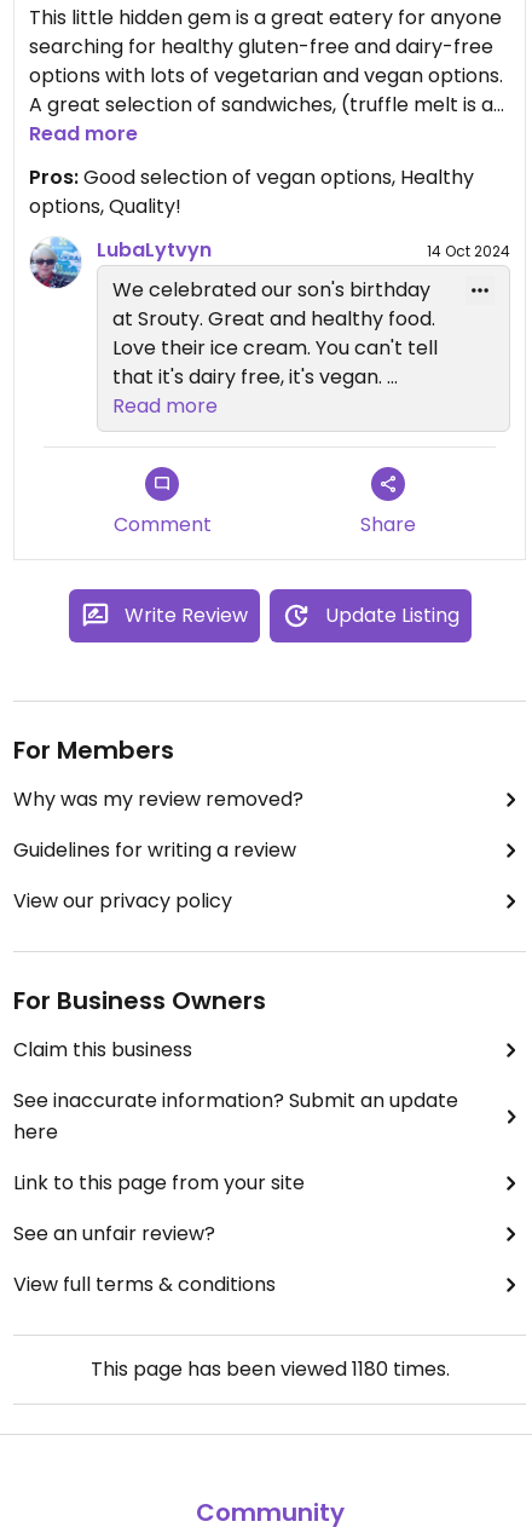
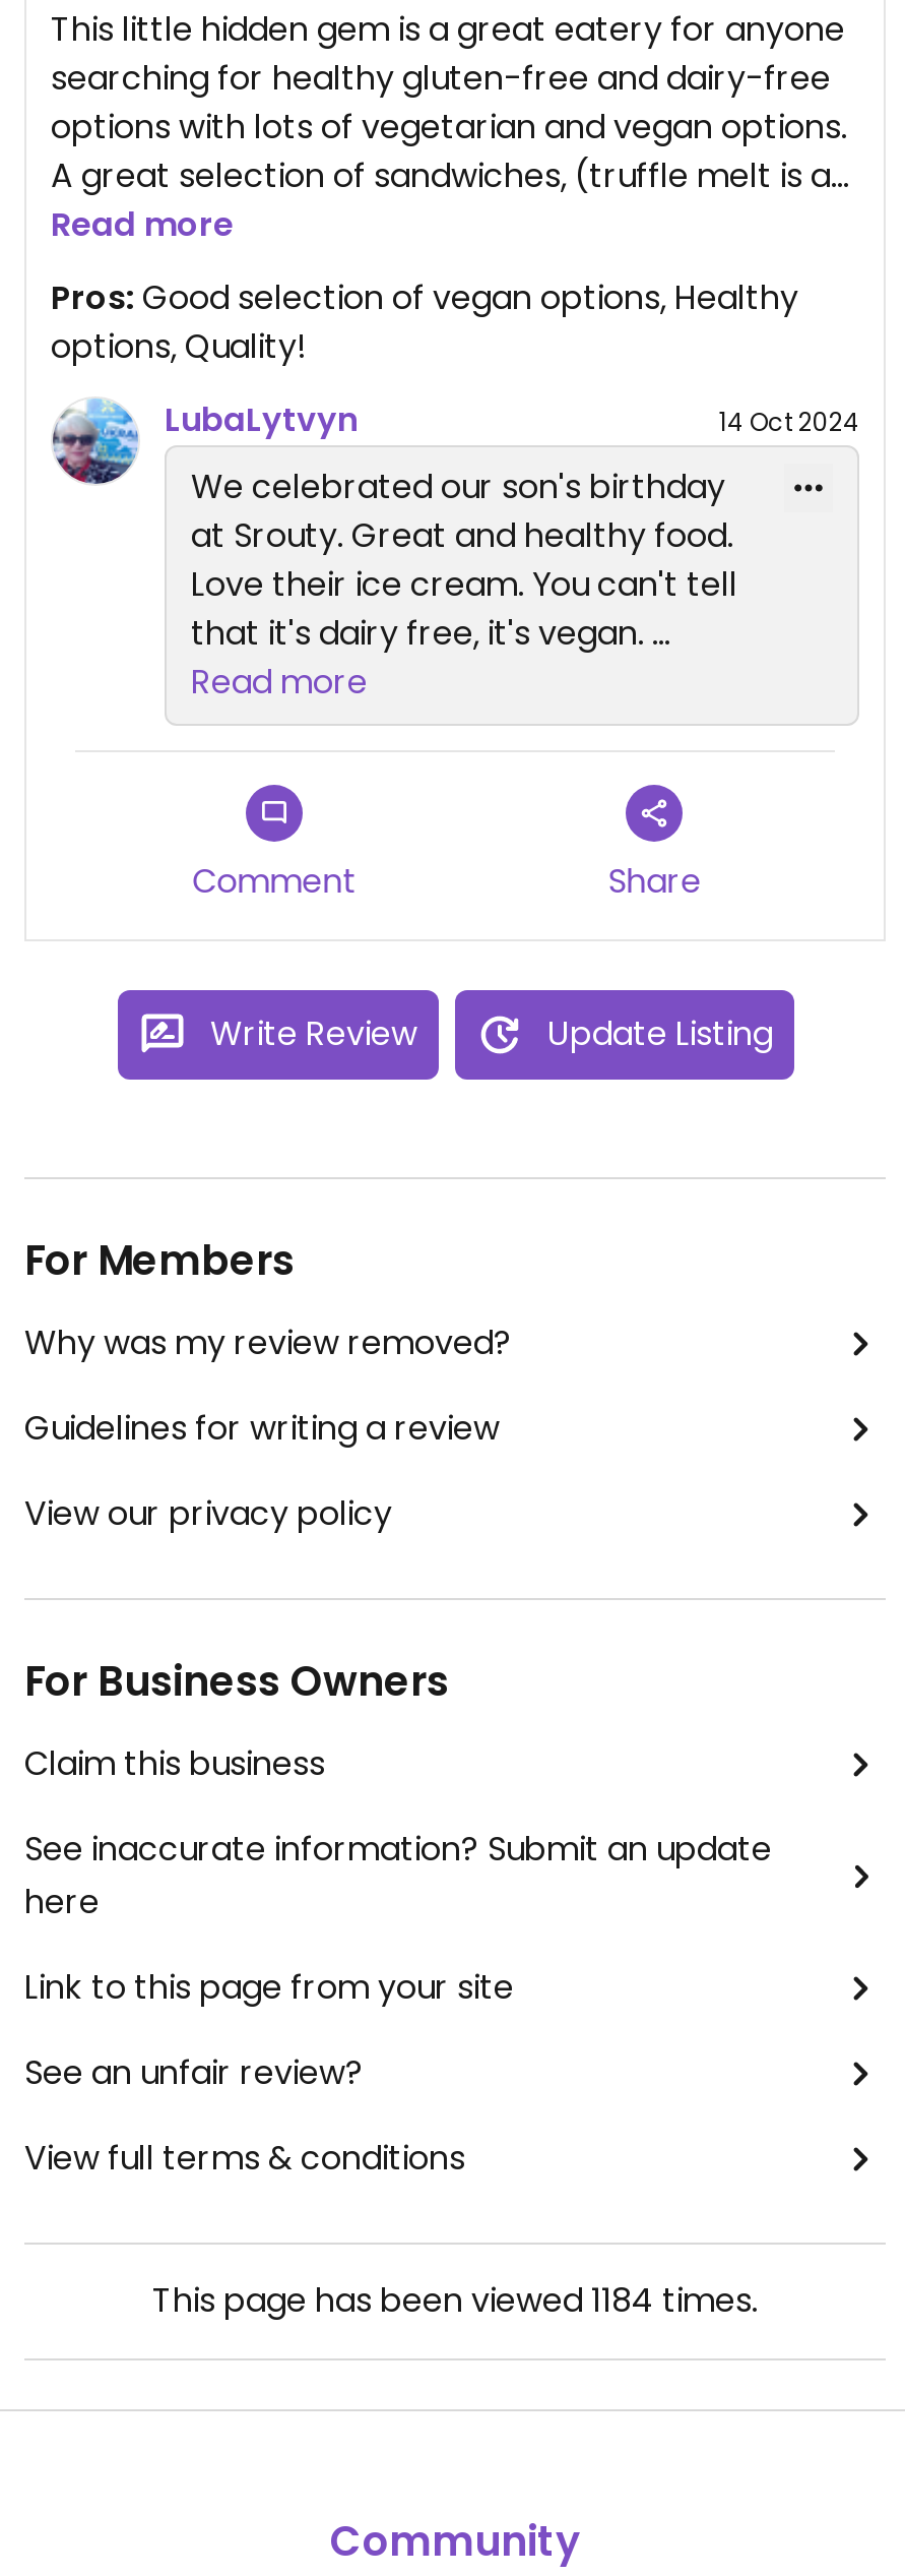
[90,1355,449,1383] This page has been viewed 1180 times. -> [152,2278,758,2324] This page has been viewed 1184 times.

